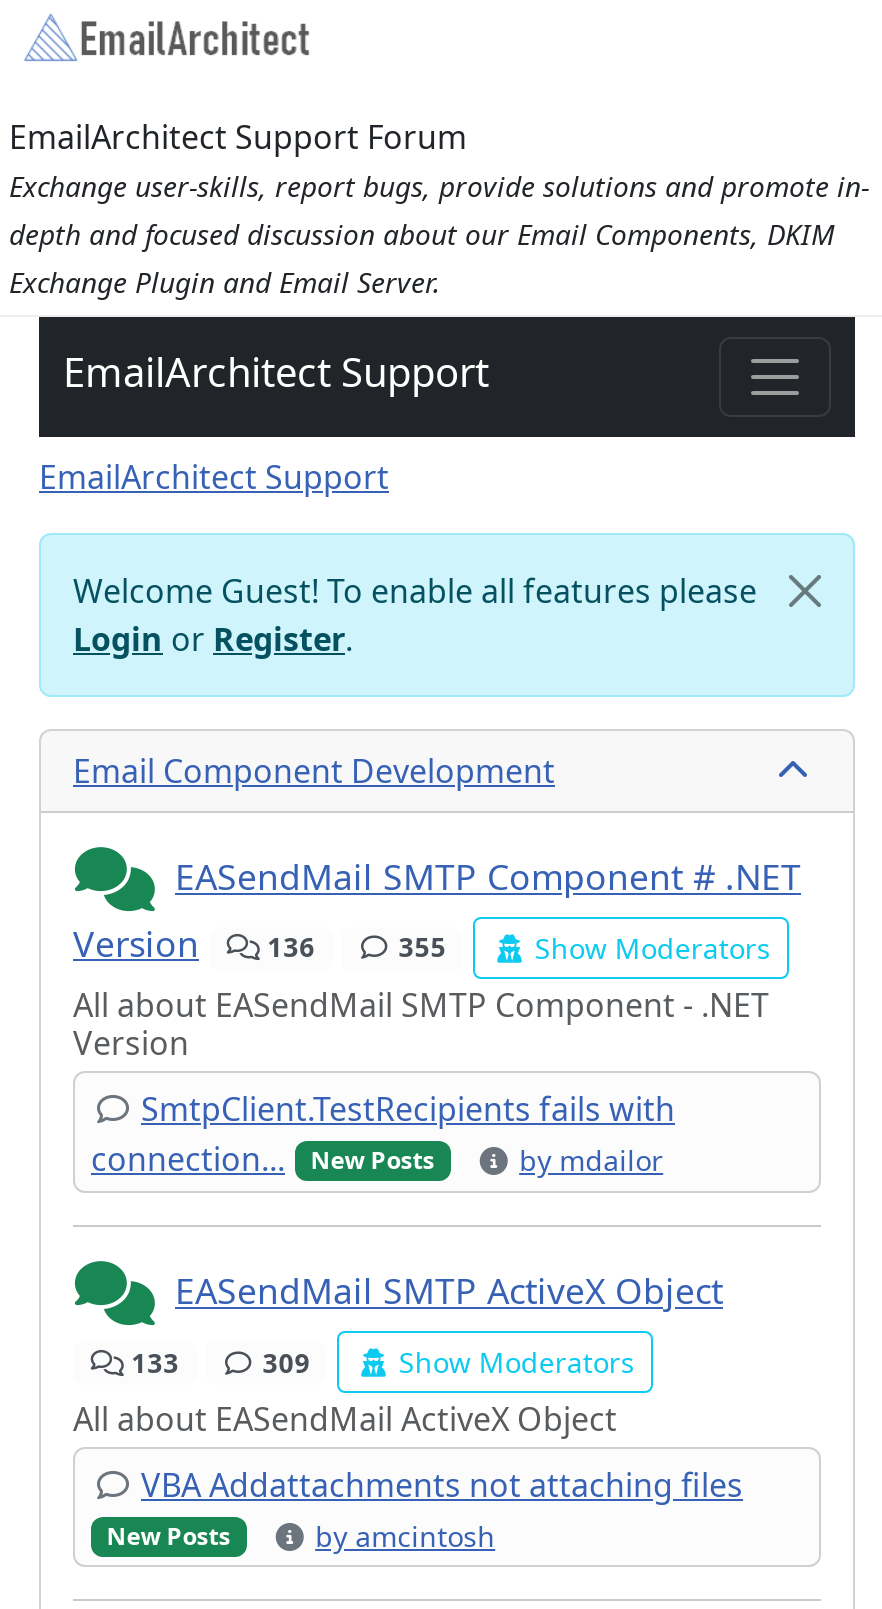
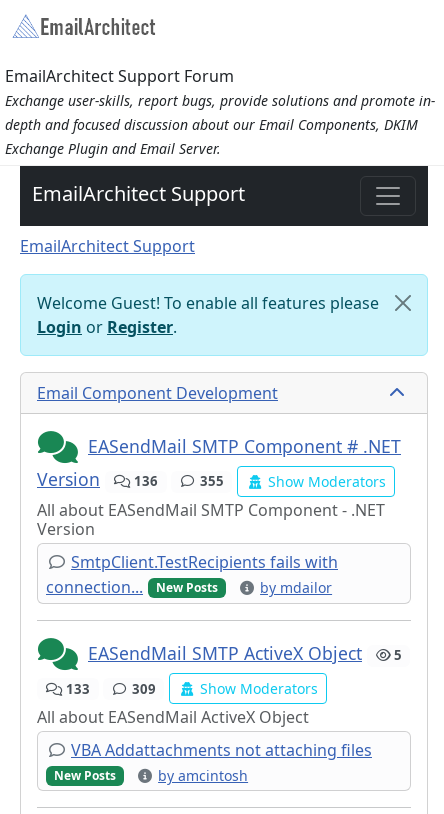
none -> [391,646,402,664] 5

